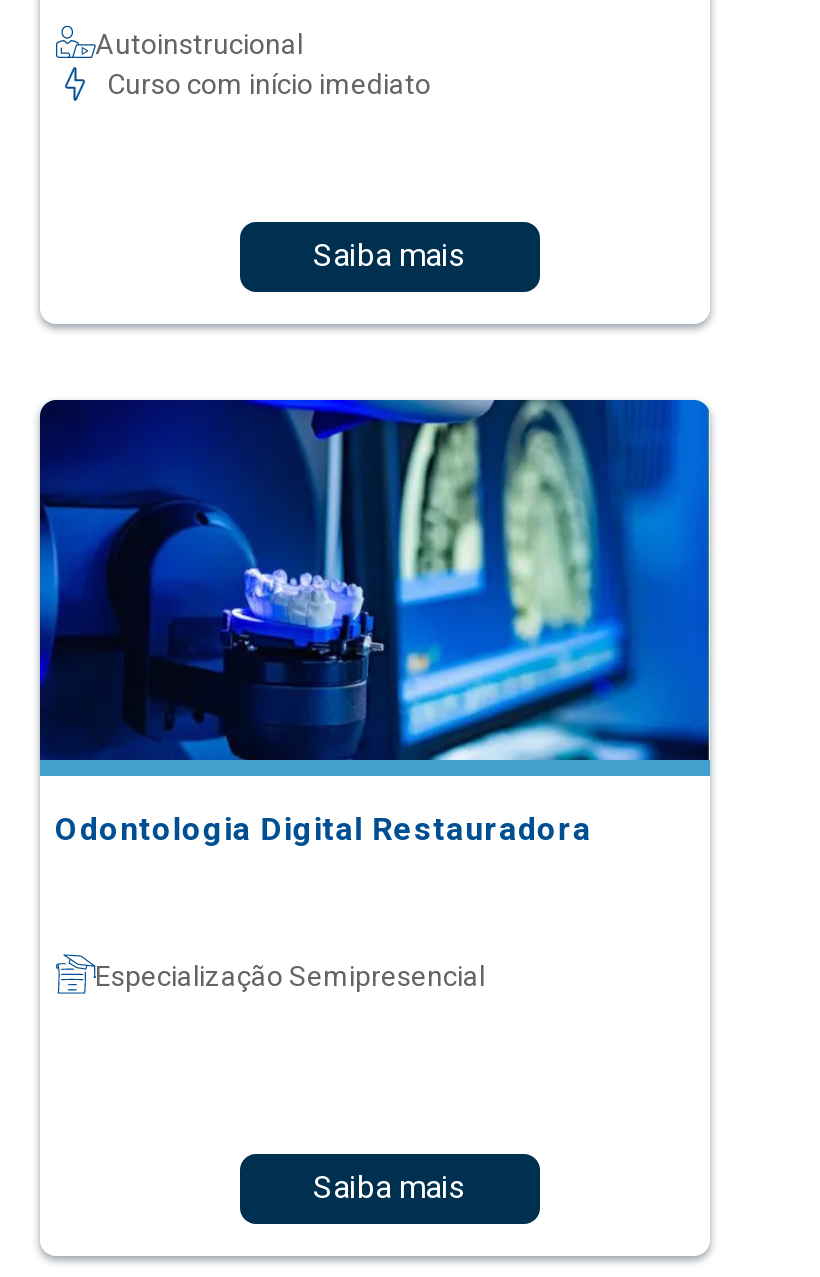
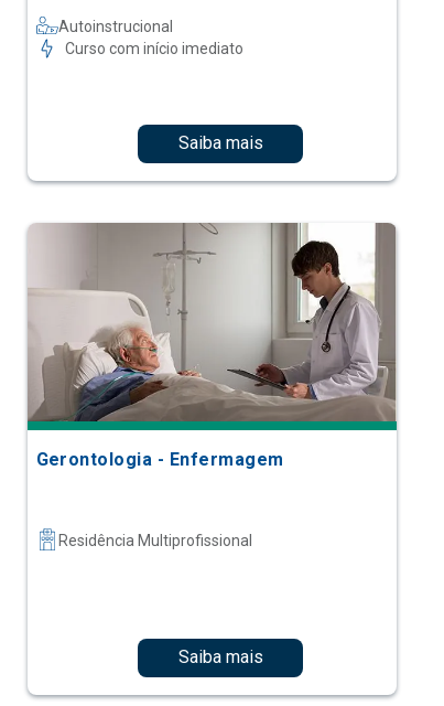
[38,398,710,847] [image] | Odontologia Digital Restauradora -> [26,222,397,469] [image] | Gerontologia - Enfermagem
[95,959,485,991] Especialização Semipresencial -> [58,531,252,549] Residência Multiprofissional

